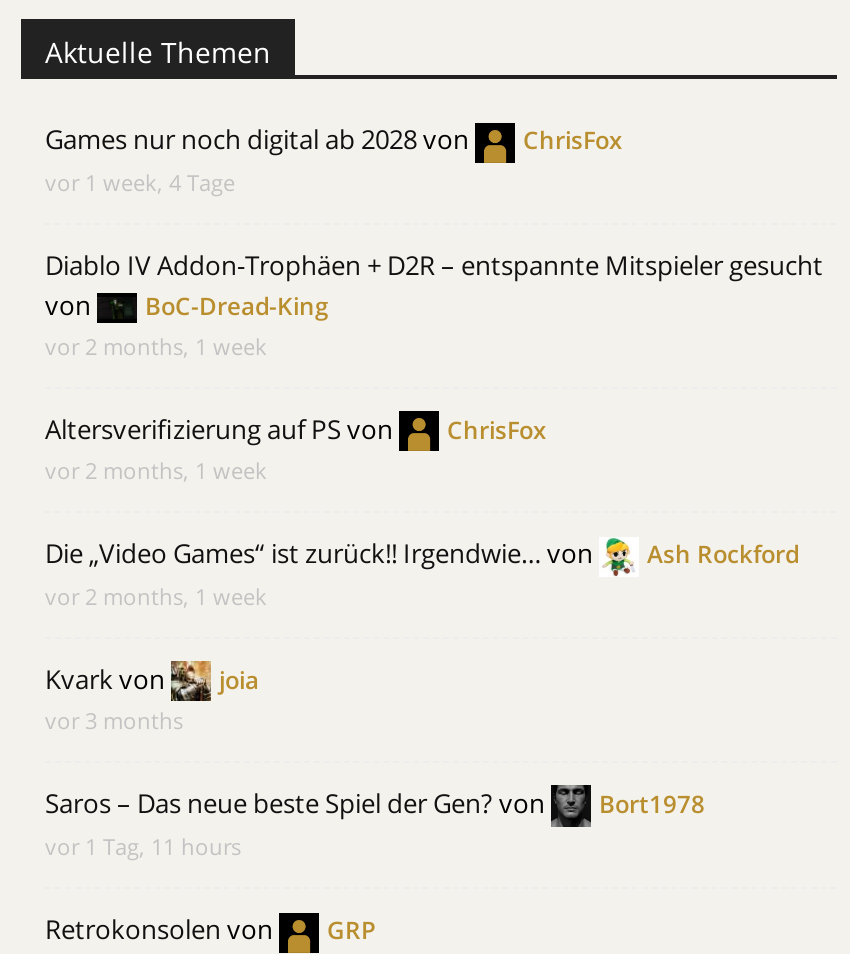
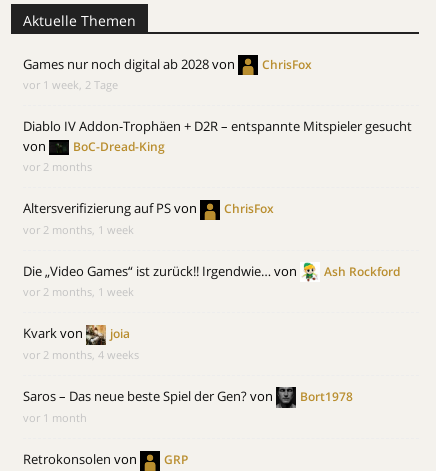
[45,167,235,197] vor 1 week, 4 Tage -> [23,77,118,92] vor 1 week, 2 Tage
[45,331,267,361] vor 2 months, 1 week -> [23,159,92,174] vor 2 months
[45,706,183,736] vor 3 months -> [23,347,139,362] vor 2 months, 4 weeks
[45,832,241,862] vor 1 Tag, 11 hours -> [23,410,87,425] vor 1 month

